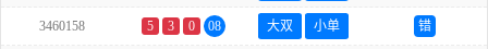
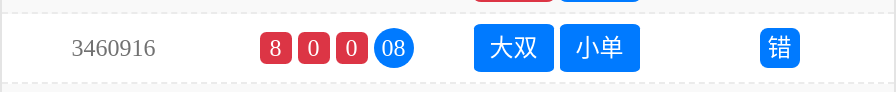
[39,19,174,34] 3460158 | 5 | 3 -> [72,34,320,62] 3460916 | 8 | 0

